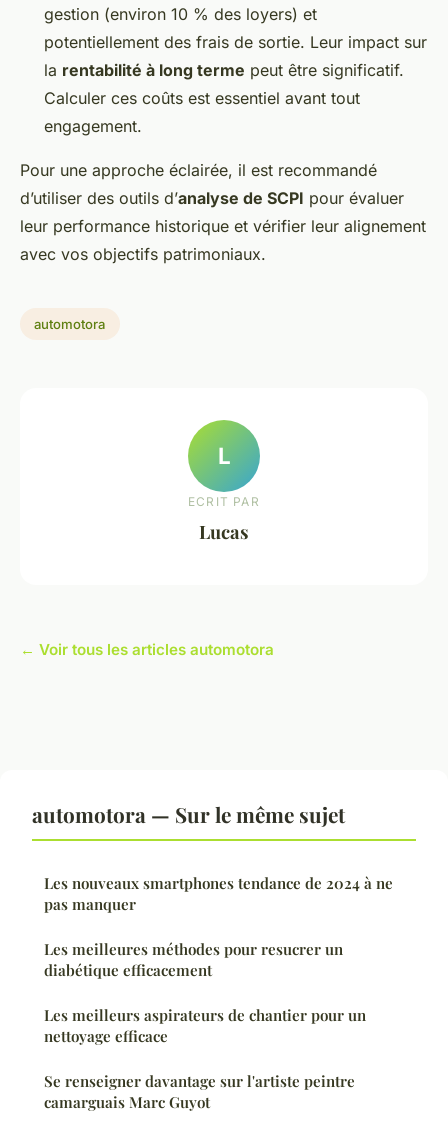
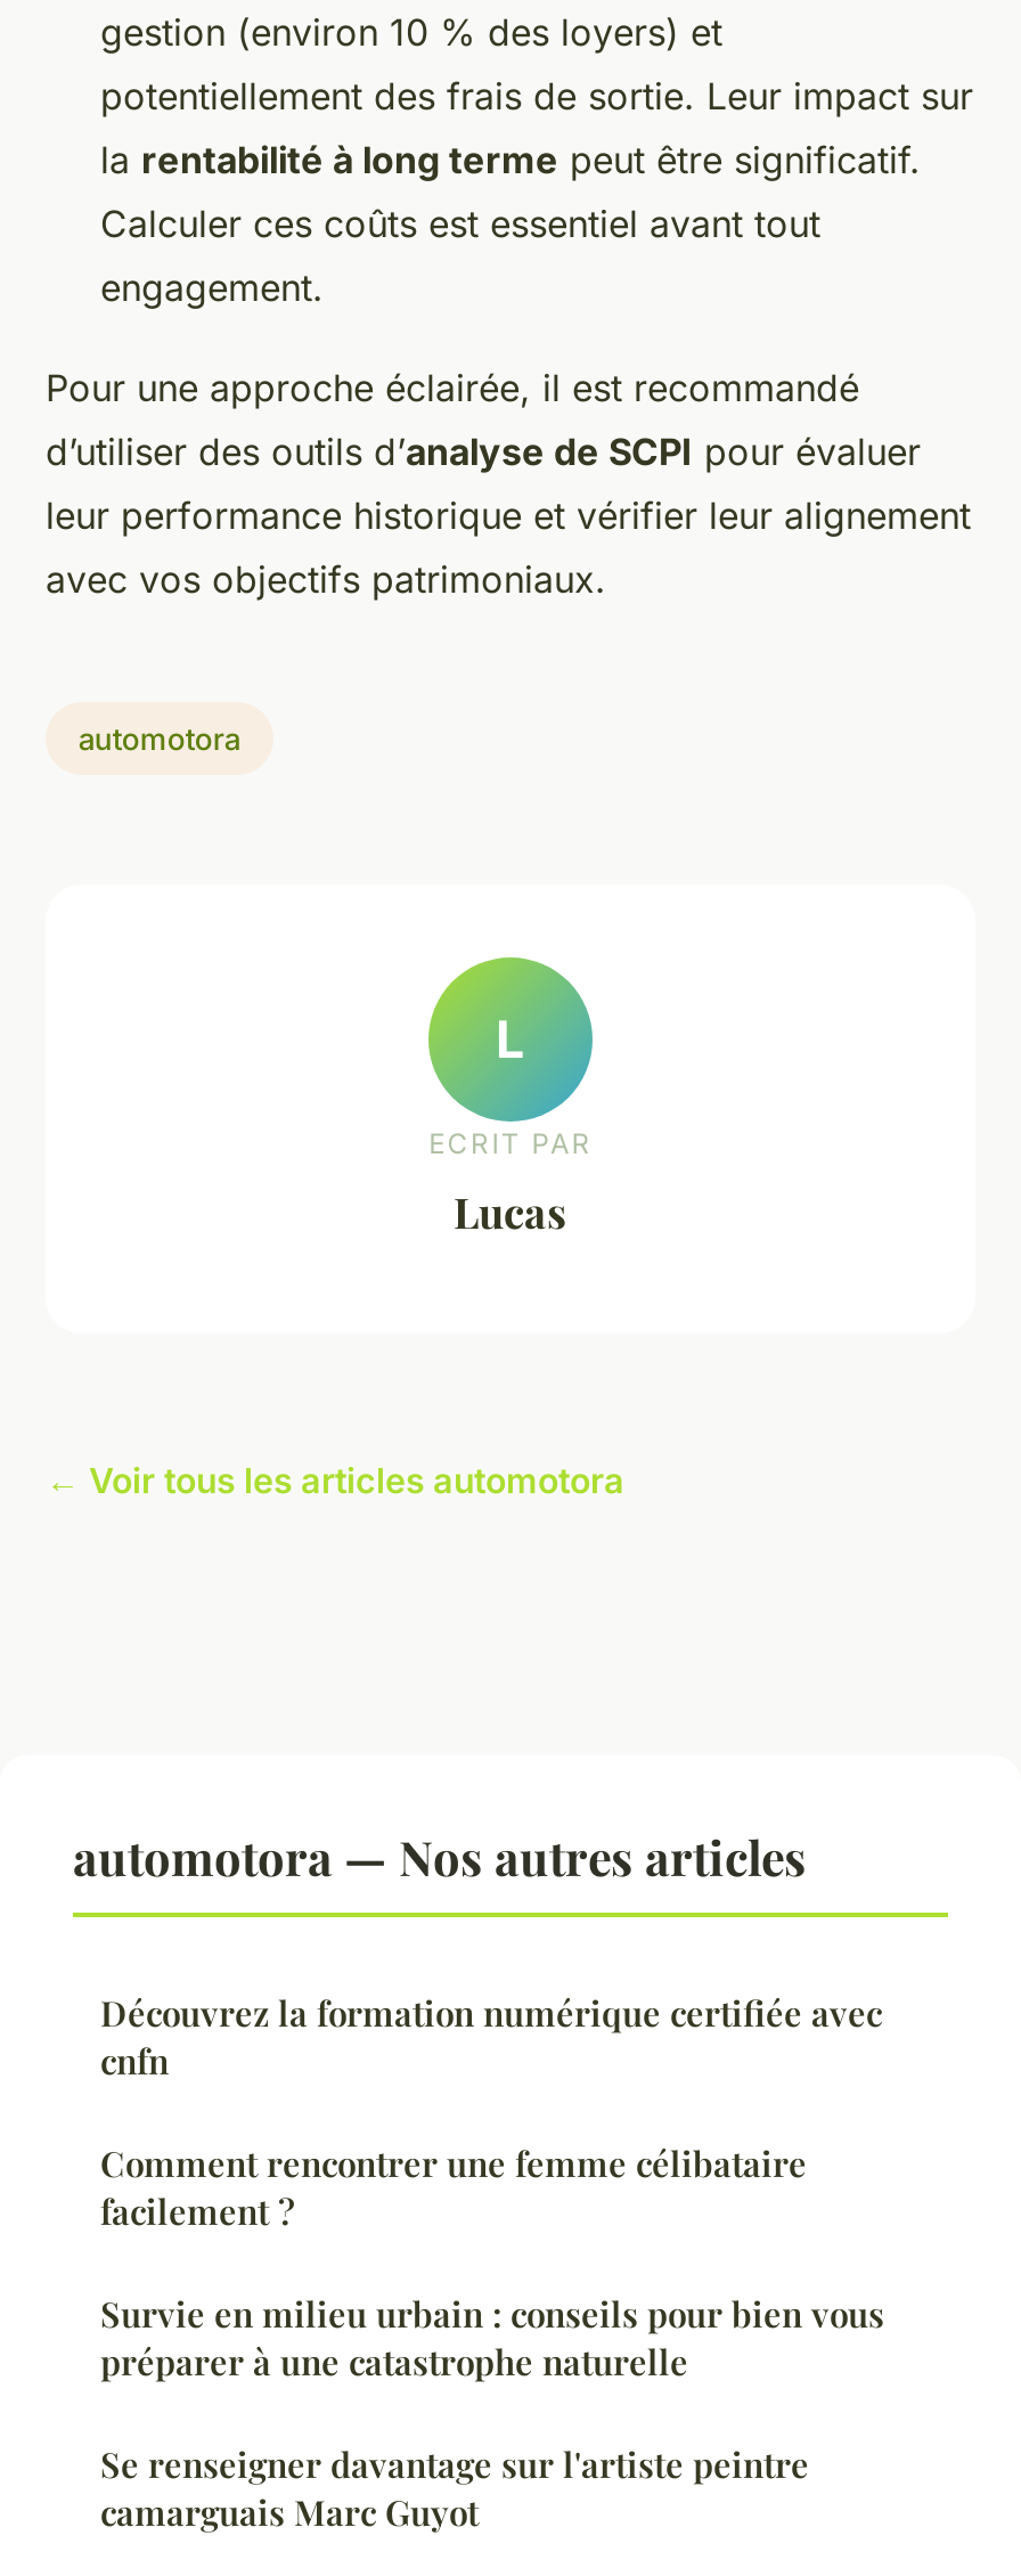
[32,800,345,828] automotora — Sur le même sujet -> [73,1824,807,1888] automotora — Nos autres articles
[44,873,393,914] Les nouveaux smartphones tendance de 2024 à ne | pas manquer -> [100,1990,882,2084] Découvrez la formation numérique certifiée avec | cnfn
[44,939,343,980] Les meilleures méthodes pour resucrer un | diabétique efficacement -> [100,2141,807,2234] Comment rencontrer une femme célibataire | facilement ?
[44,1005,366,1046] Les meilleurs aspirateurs de chantier pour un | nettoyage efficace -> [100,2291,884,2385] Survie en milieu urbain : conseils pour bien vous | préparer à une catastrophe naturelle

